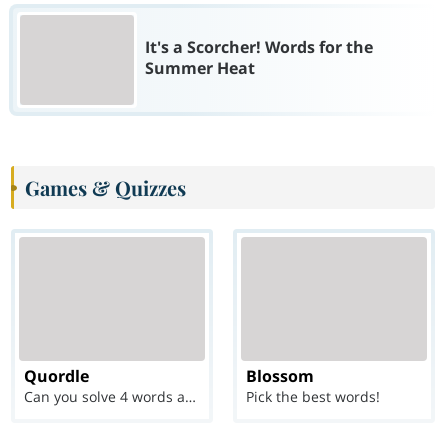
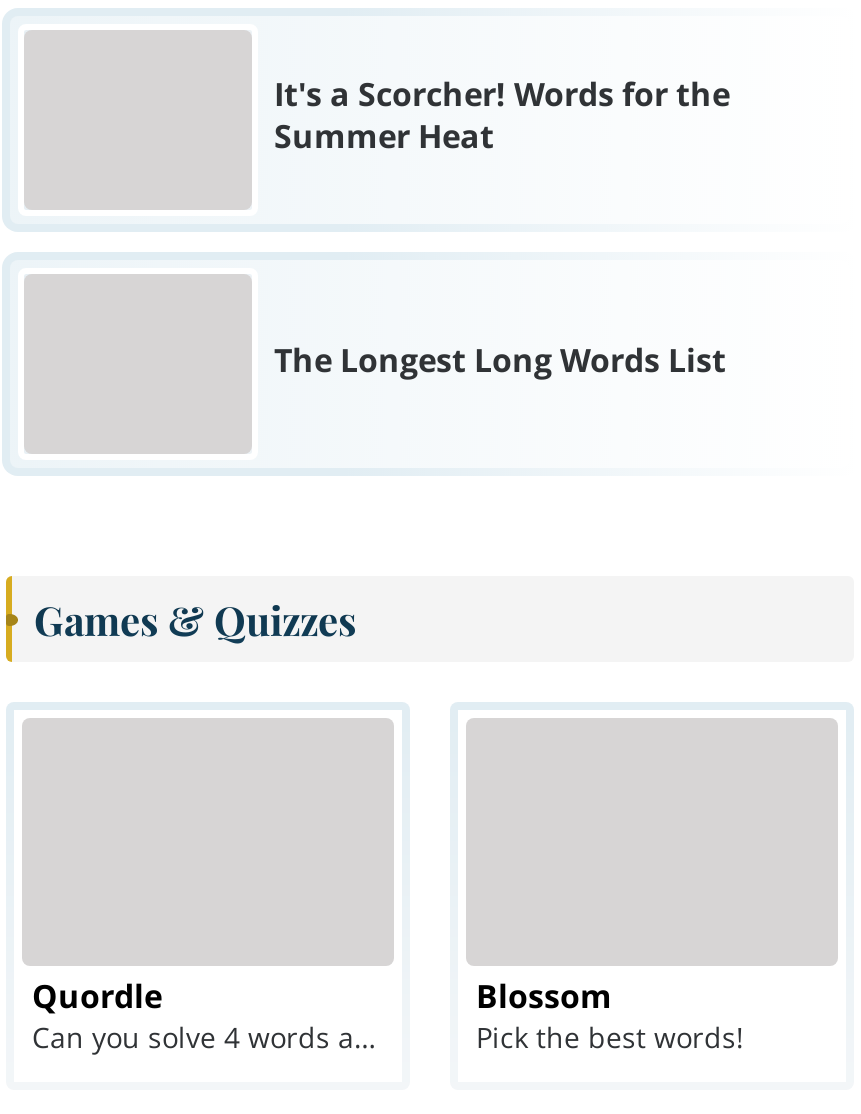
none -> [274,337,726,381] The Longest Long Words List

